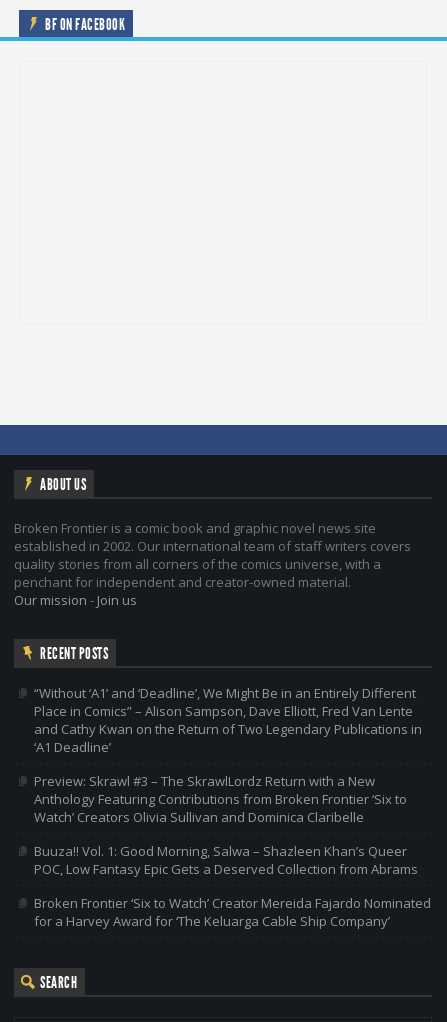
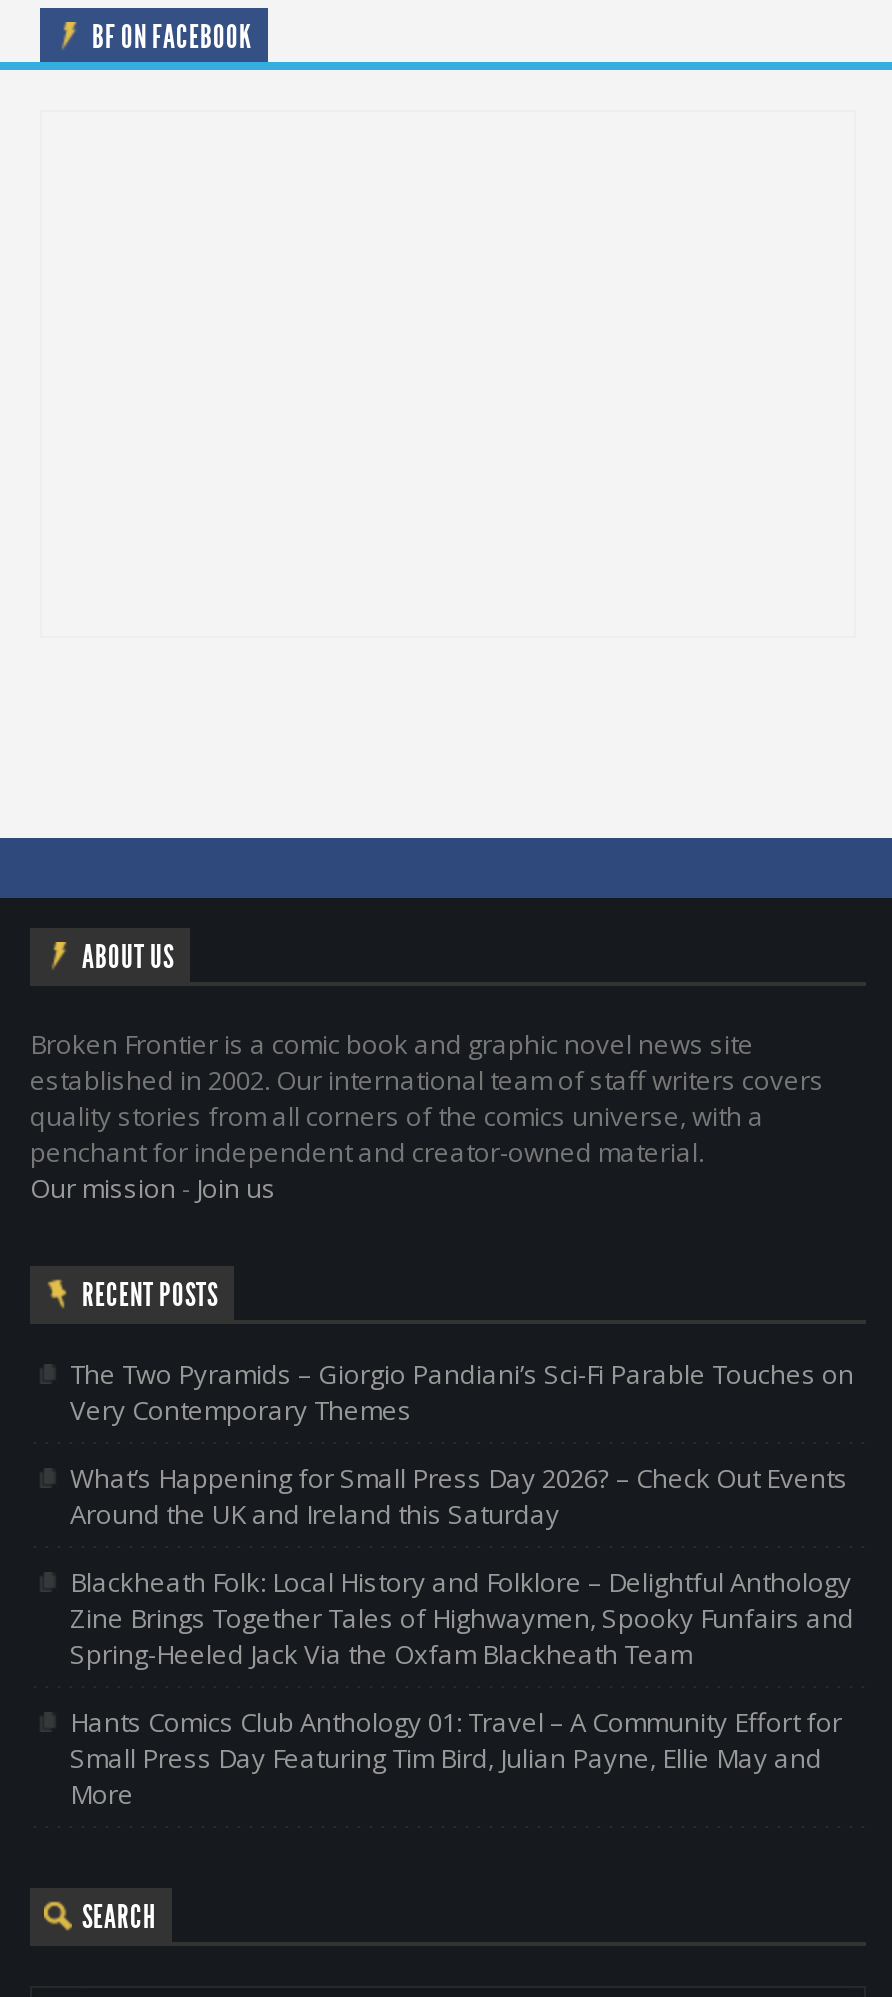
[34,684,422,756] “Without ‘A1’ and ‘Deadline’, We Might Be in an Entirely Different | Place in Comics” – Alison Sampson, Dave Elliott, Fred Van Lente | and Cathy Kwan on the Return of Two Legendary Publications in | ‘A1 Deadline’ -> [70,1355,854,1427] The Two Pyramids – Giorgio Pandiani’s Sci-Fi Parable Touches on | Very Contemporary Themes
[34,772,407,826] Preview: Skrawl #3 – The SkrawlLordz Return with a New | Anthology Featuring Contributions from Broken Frontier ‘Six to | Watch’ Creators Olivia Sullivan and Dominica Claribelle -> [70,1459,848,1531] What’s Happening for Small Press Day 2026? – Check Out Events | Around the UK and Ireland this Saturday
[34,842,418,878] Buuza!! Vol. 1: Good Morning, Salwa – Shazleen Khan’s Queer | POC, Low Fantasy Epic Gets a Deserved Collection from Abrams -> [70,1563,854,1671] Blackheath Folk: Local History and Folklore – Delightful Anthology | Zine Brings Together Tales of Highwaymen, Spooky Funfairs and | Spring-Heeled Jack Via the Oxfam Blackheath Team
[34,894,431,930] Broken Frontier ‘Six to Watch’ Creator Mereida Fajardo Nominated | for a Harvey Award for ‘The Keluarga Cable Ship Company’ -> [70,1703,842,1811] Hants Comics Club Anthology 01: Travel – A Community Effort for | Small Press Day Featuring Tim Bird, Julian Payne, Ellie May and | More

